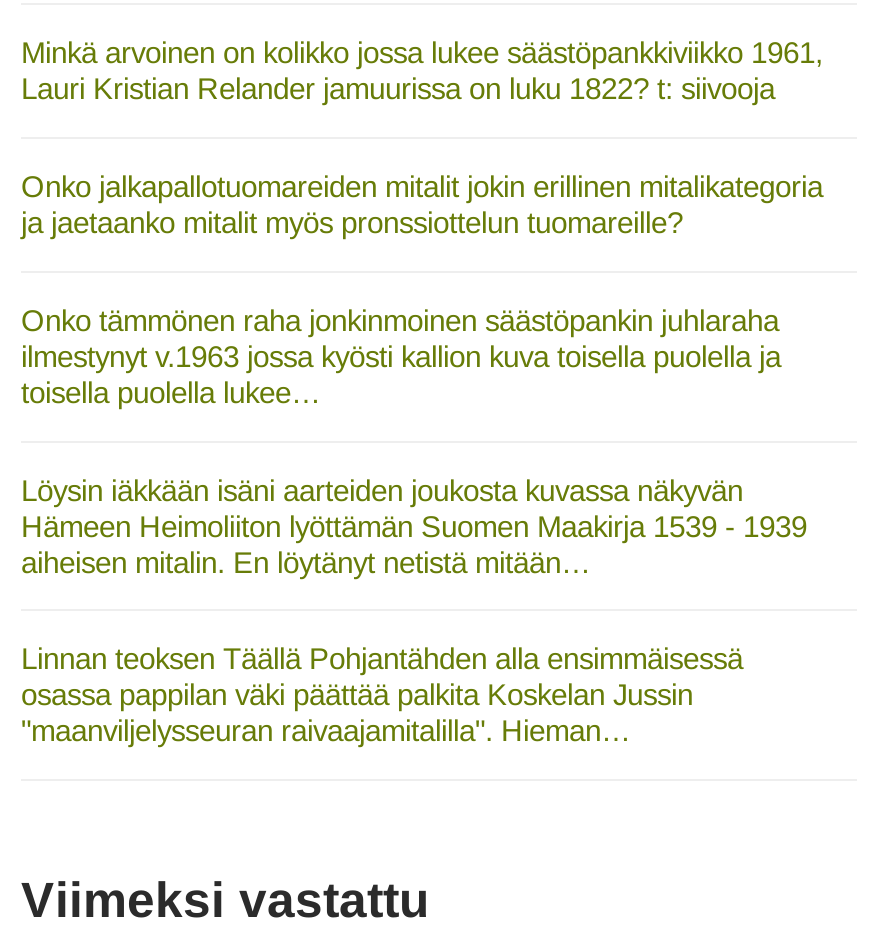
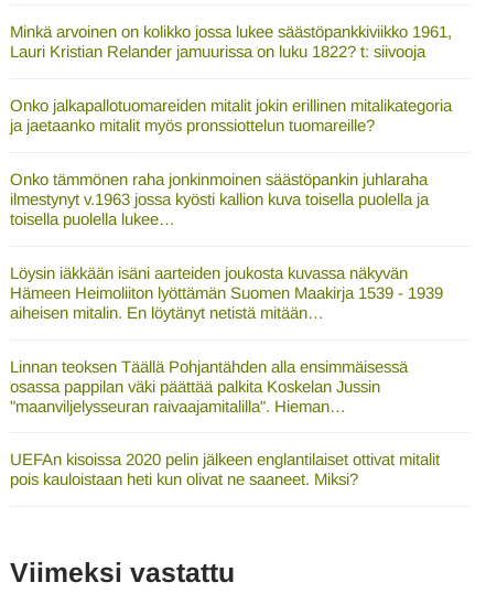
none -> [10,450,440,489] UEFAn kisoissa 2020 pelin jälkeen englantilaiset ottivat mitalit | pois kauloistaan heti kun olivat ne saaneet. Miksi?

